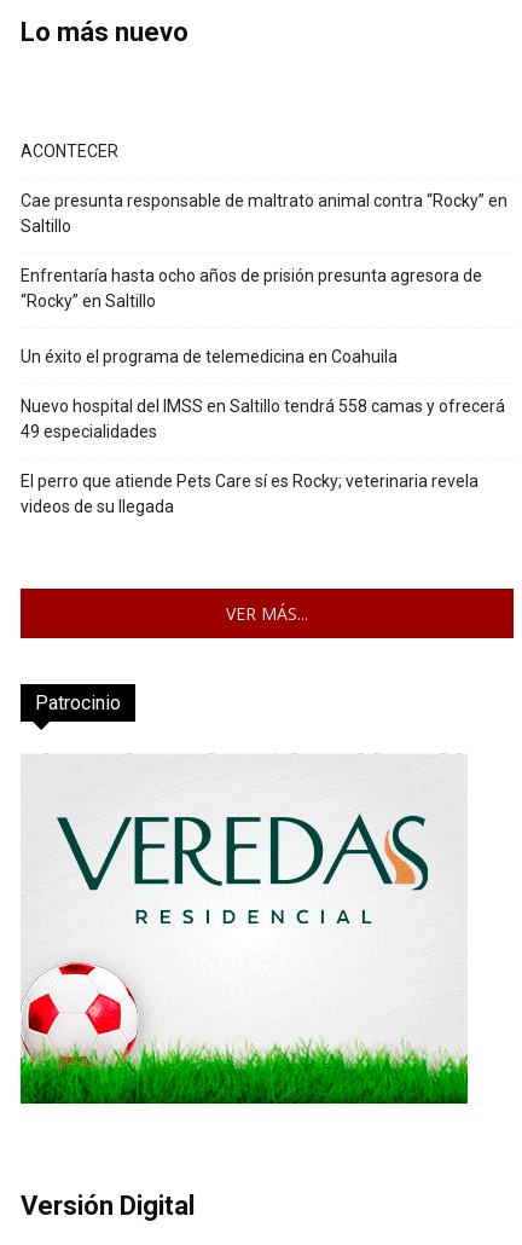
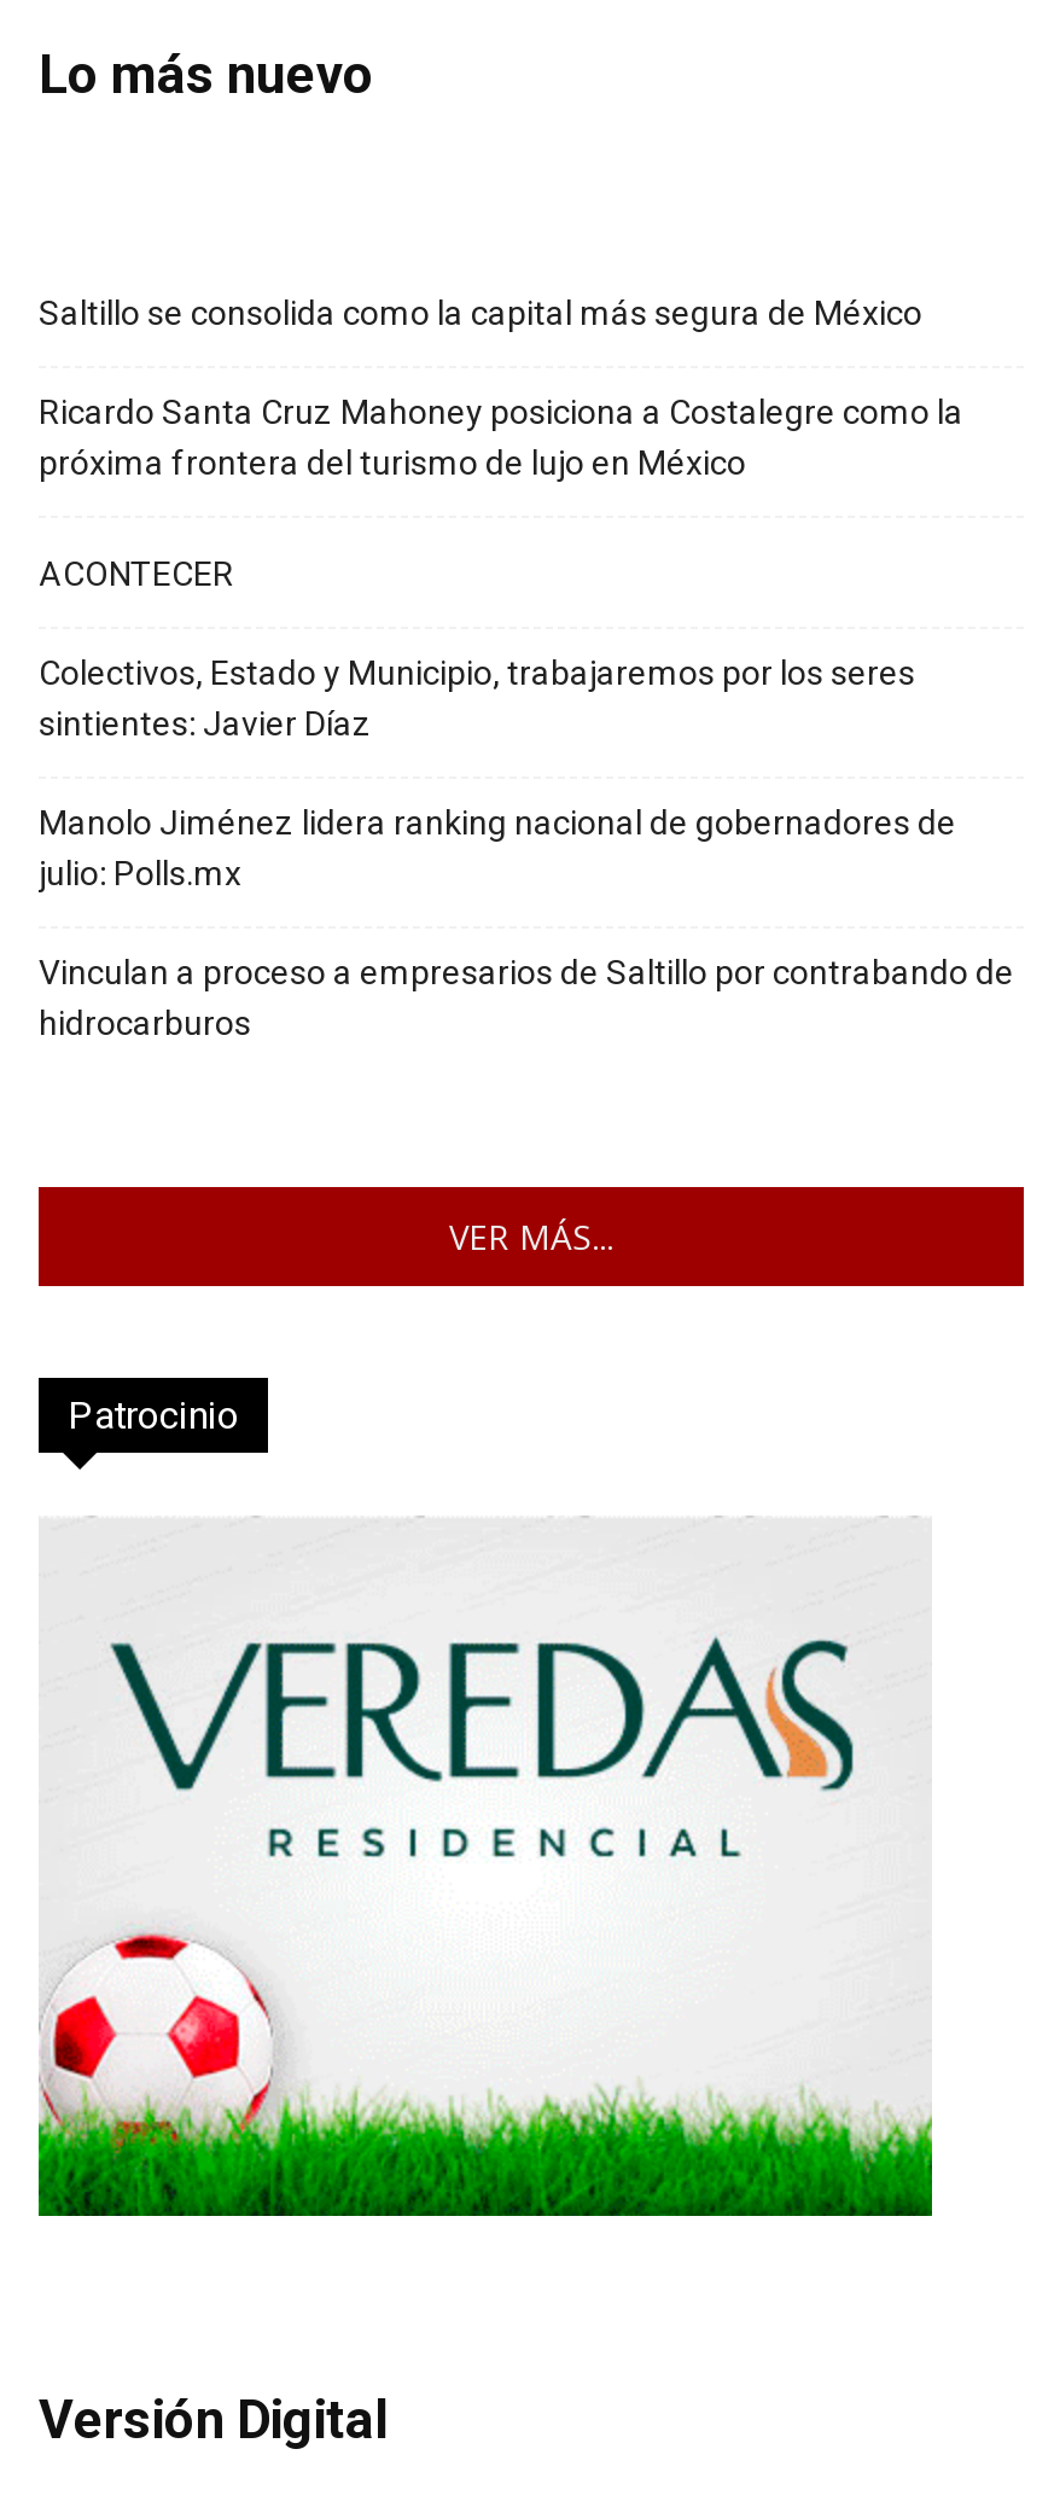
none -> [39,293,963,481] Saltillo se consolida como la capital más segura de México | Ricardo Santa Cruz Mahoney posiciona a Costalegre como la | próxima frontera del turismo de lujo en México
moved [21,141,118,161] -> [39,554,234,592]: ACONTECER
[21,191,507,516] Cae presunta responsable de maltrato animal contra “Rocky” en | Saltillo | Enfrentaría hasta ocho años de prisión presunta agresora de | “Rocky” en Saltillo | Un éxito el programa de telemedicina en Coahuila | Nuevo hospital del IMSS en Saltillo tendrá 558 camas y ofrecerá | 49 especialidades | El perro que atiende Pets Care sí es Rocky; veterinaria revela | videos de su llegada -> [39,653,1014,1042] Colectivos, Estado y Municipio, trabajaremos por los seres | sintientes: Javier Díaz | Manolo Jiménez lidera ranking nacional de gobernadores de | julio: Polls.mx | Vinculan a proceso a empresarios de Saltillo por contrabando de | hidrocarburos

